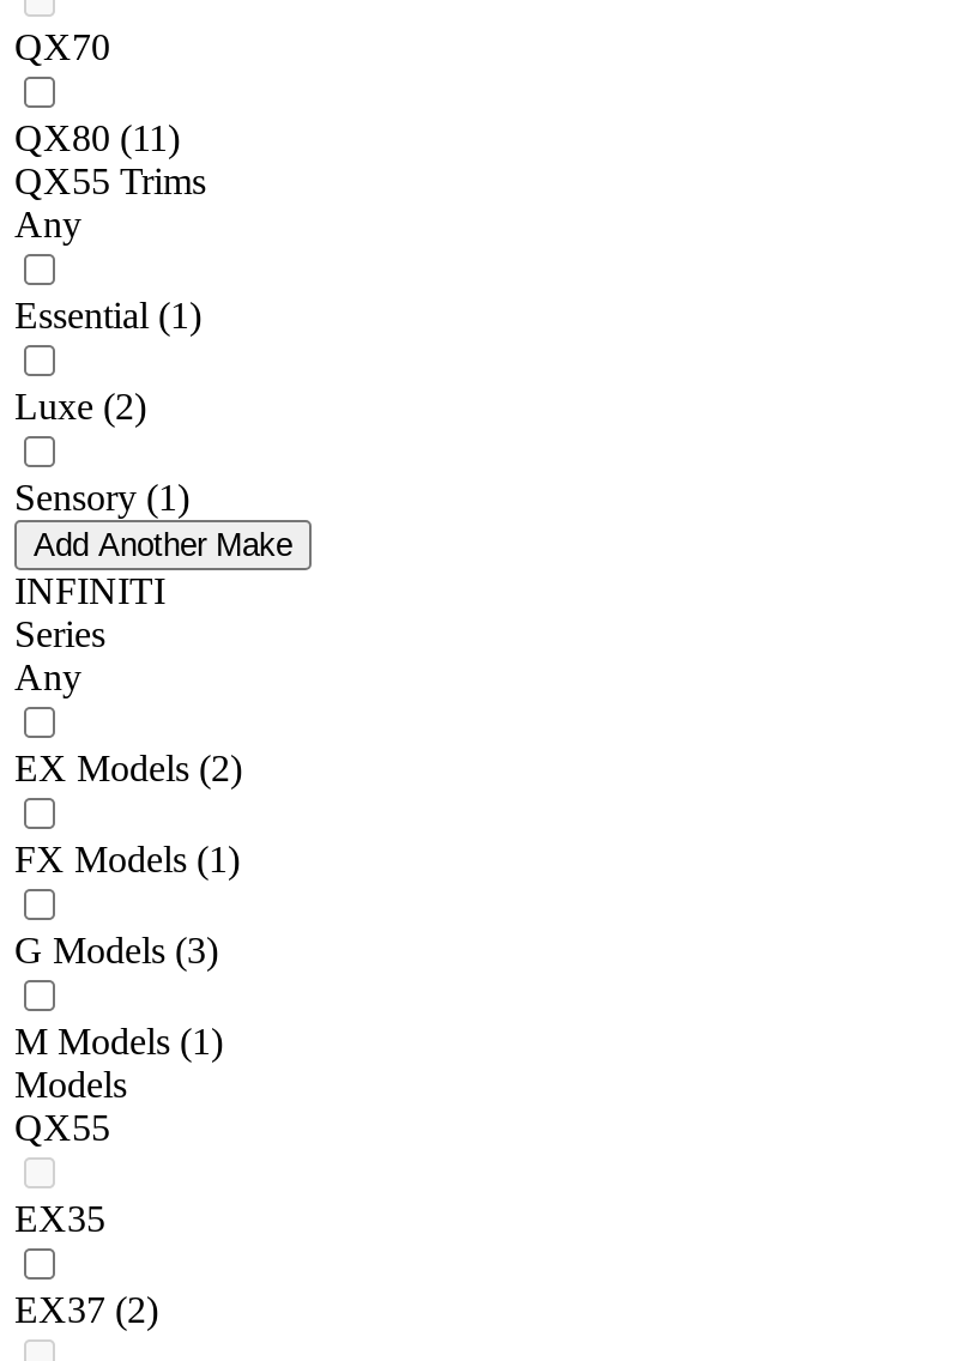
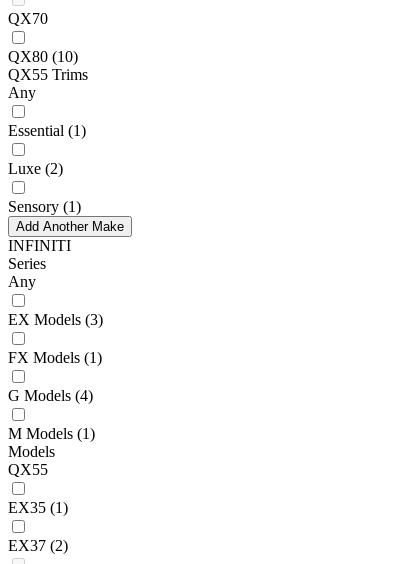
[14,118,180,159] QX80 (11) -> [8,48,78,65] QX80 (10)
[14,749,242,789] EX Models (2) -> [8,311,103,328] EX Models (3)
[14,931,218,971] G Models (3) -> [8,387,93,404] G Models (4)
[14,1199,105,1240] EX35 -> [8,499,68,516] EX35 (1)

